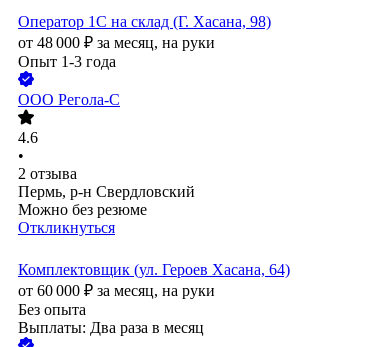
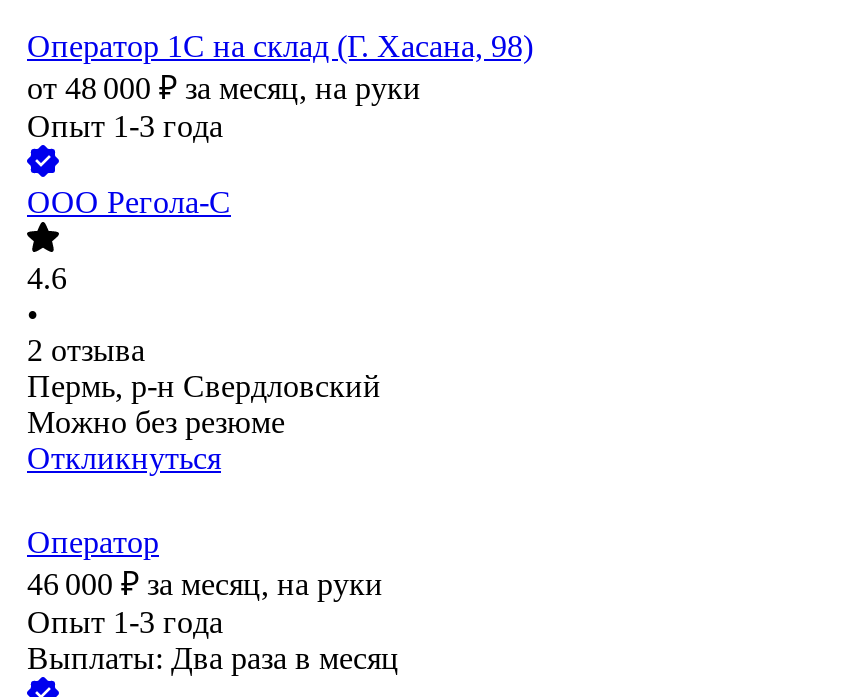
[18,261,290,318] Комплектовщик (ул. Героев Хасана, 64) | от 60 000 ₽ за месяц, на руки | Без опыта -> [27,526,383,640] Оператор | 46 000 ₽ за месяц, на руки | Опыт 1-3 года

